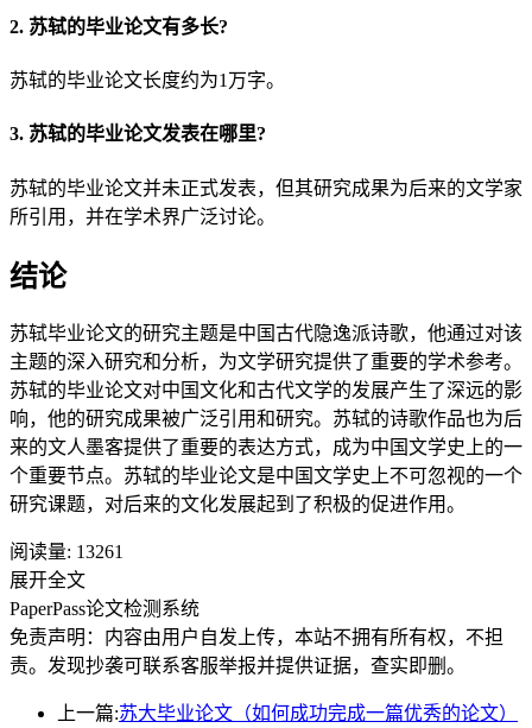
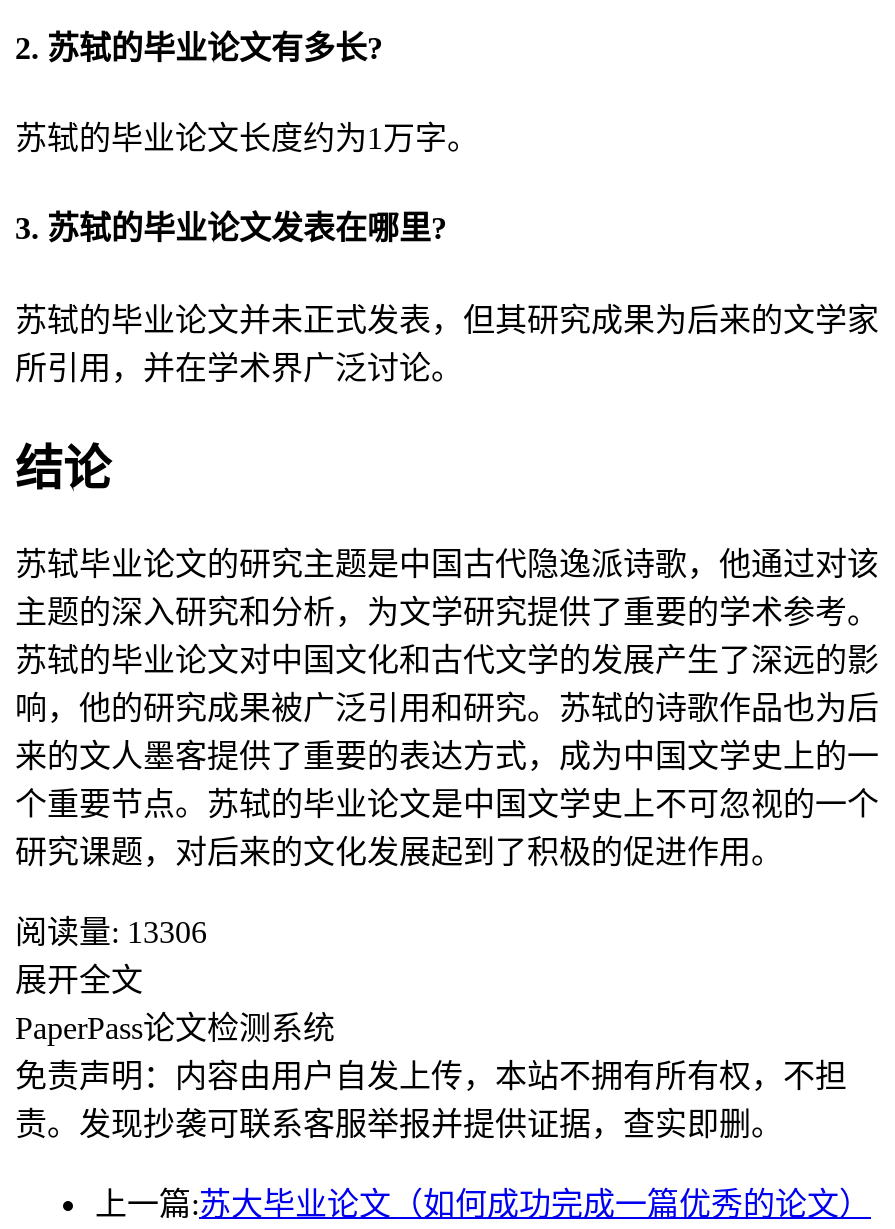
[9,542,123,562] 阅读量: 13261 -> [15,916,207,950] 阅读量: 13306

